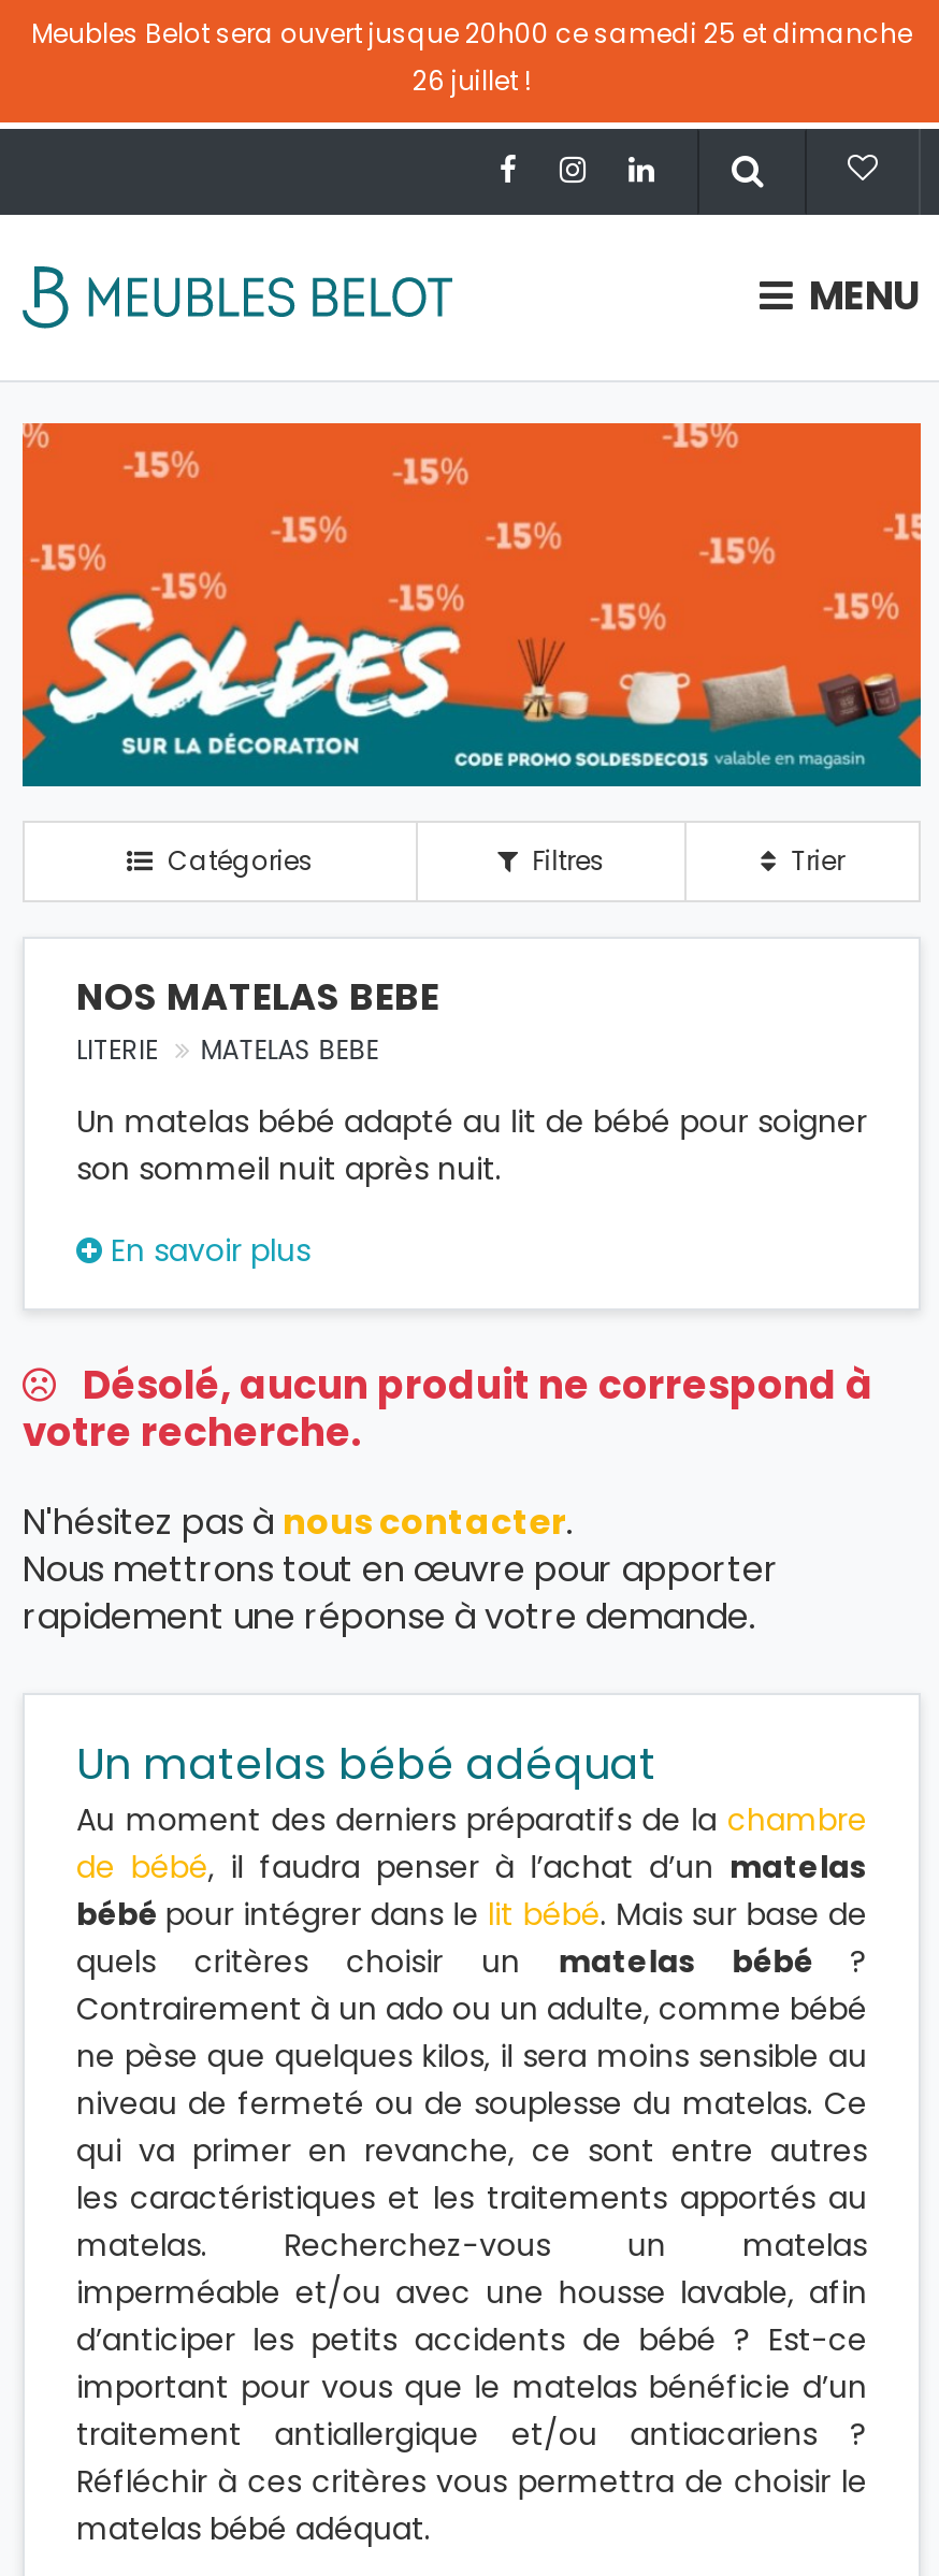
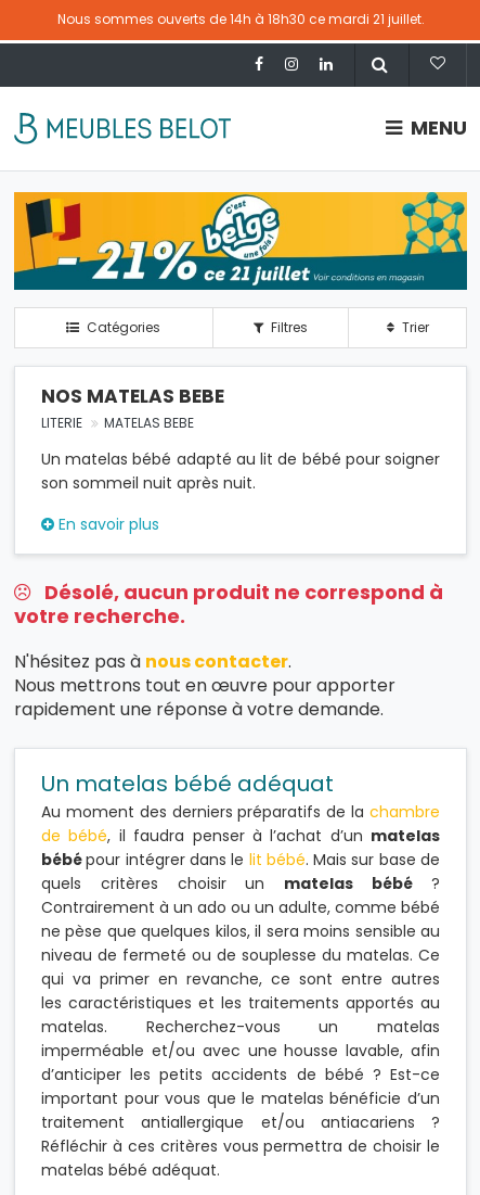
[31,15,912,99] Meubles Belot sera ouvert jusque 20h00 ce samedi 25 et dimanche | 26 juillet ! -> [57,10,424,28] Nous sommes ouverts de 14h à 18h30 ce mardi 21 juillet.
[20,421,923,780] [image] -> [14,191,468,287] [image]

